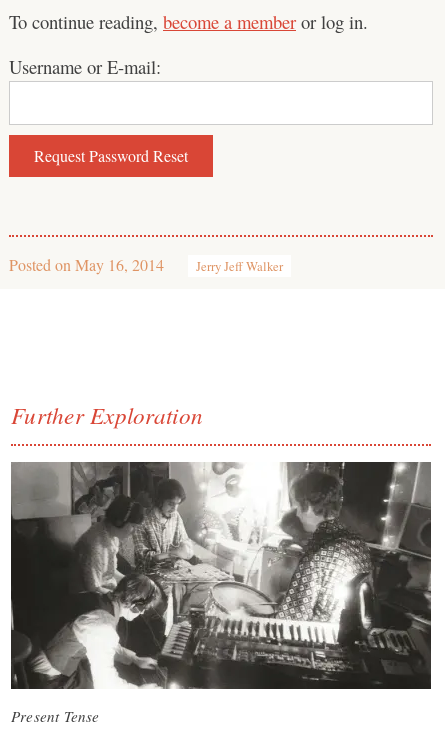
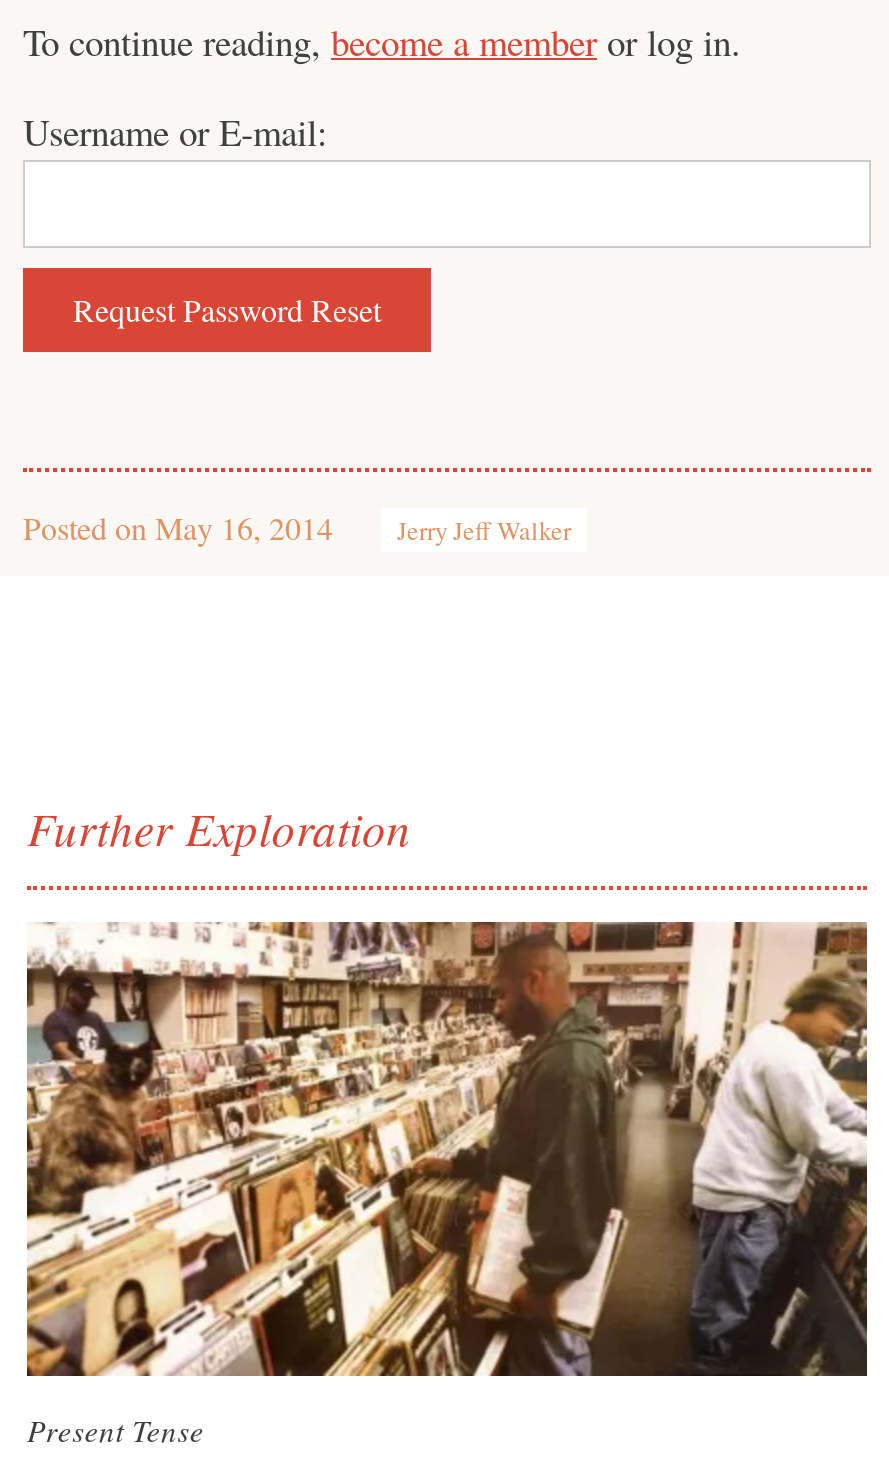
[10,461,432,690] [image] -> [25,920,869,1378] [image]

